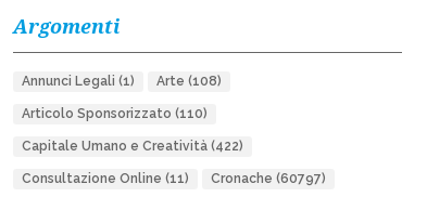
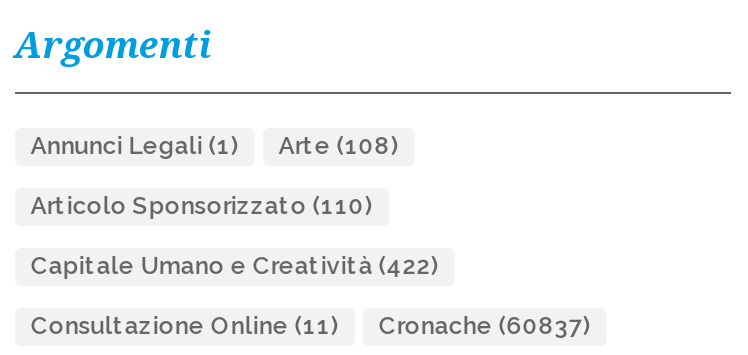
[22,171,326,186] Consultazione Online (11) Cronache (60797) -> [31,312,591,340] Consultazione Online (11) Cronache (60837)

